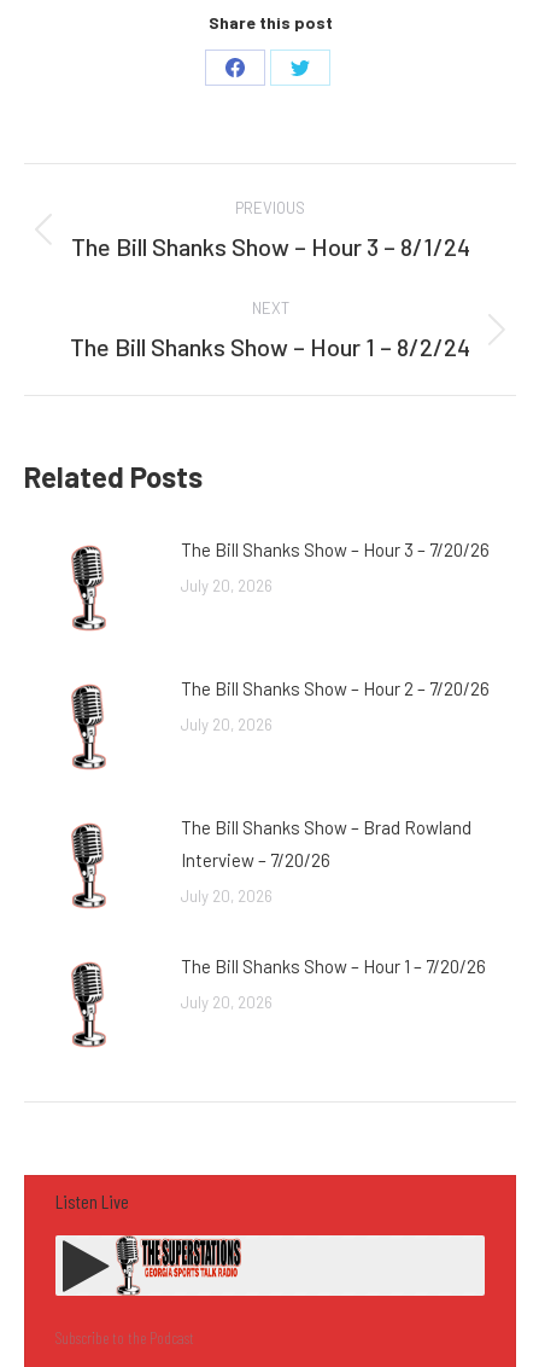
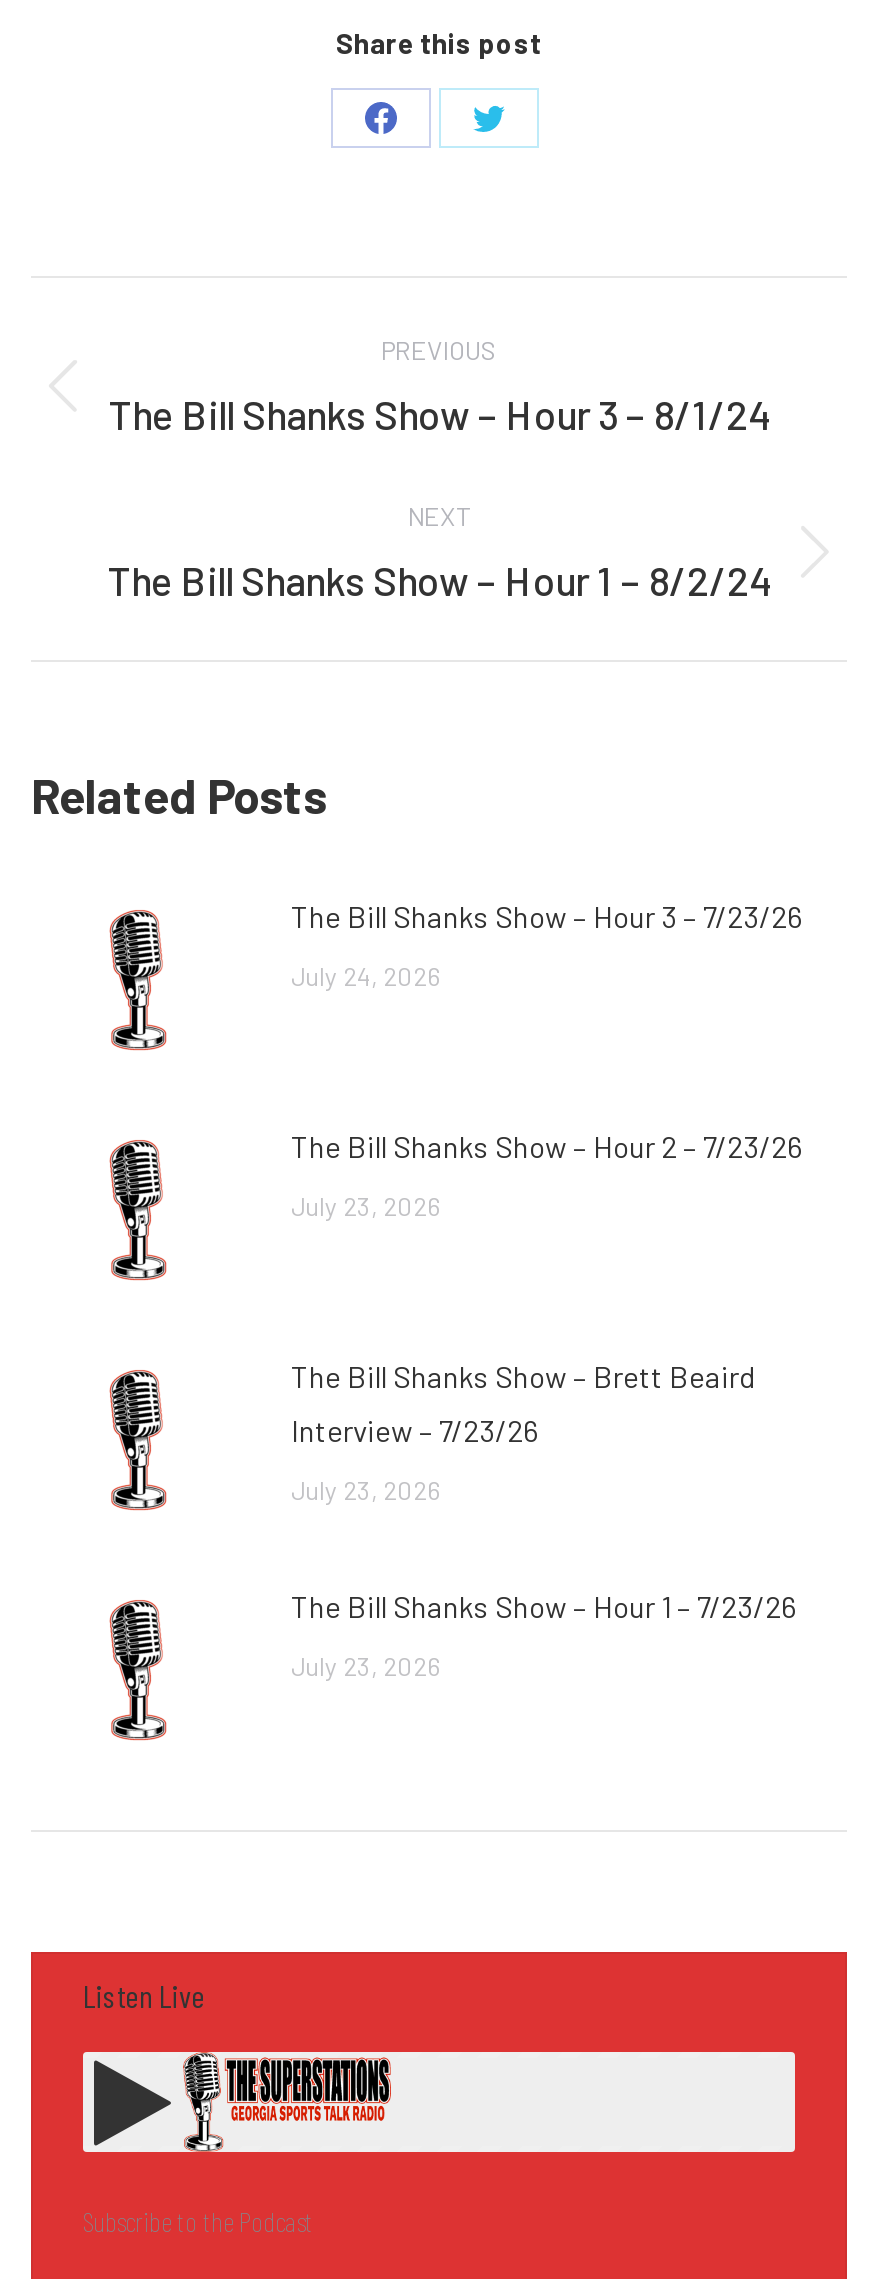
[181,539,490,560] The Bill Shanks Show – Hour 3 – 7/20/26 -> [291,898,803,934] The Bill Shanks Show – Hour 3 – 7/23/26
[181,576,273,595] July 20, 2026 -> [291,960,441,992] July 24, 2026
[181,677,490,699] The Bill Shanks Show – Hour 2 – 7/20/26 -> [291,1128,803,1164] The Bill Shanks Show – Hour 2 – 7/23/26
[181,715,273,734] July 20, 2026 -> [291,1190,441,1222] July 23, 2026
[181,816,471,838] The Bill Shanks Show – Brad Rowland -> [291,1358,755,1394] The Bill Shanks Show – Brett Beaird
[181,849,330,871] Interview – 7/20/26 -> [291,1412,539,1448] Interview – 7/23/26
[181,886,273,906] July 20, 2026 -> [291,1474,441,1506] July 23, 2026
[181,955,486,977] The Bill Shanks Show – Hour 1 – 7/20/26 -> [291,1588,797,1624] The Bill Shanks Show – Hour 1 – 7/23/26
[181,993,273,1012] July 20, 2026 -> [291,1650,441,1682] July 23, 2026

